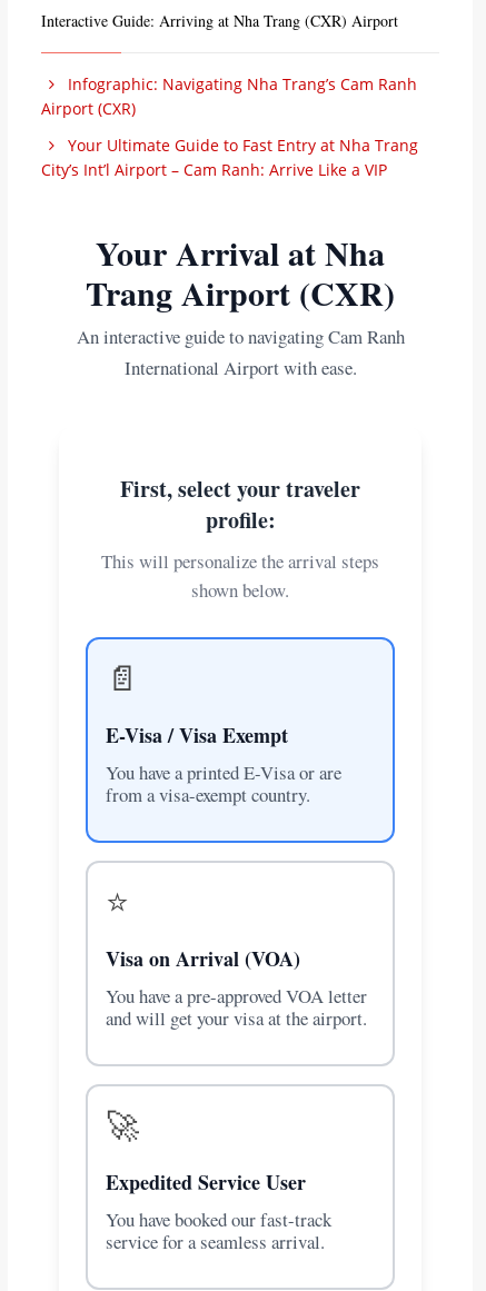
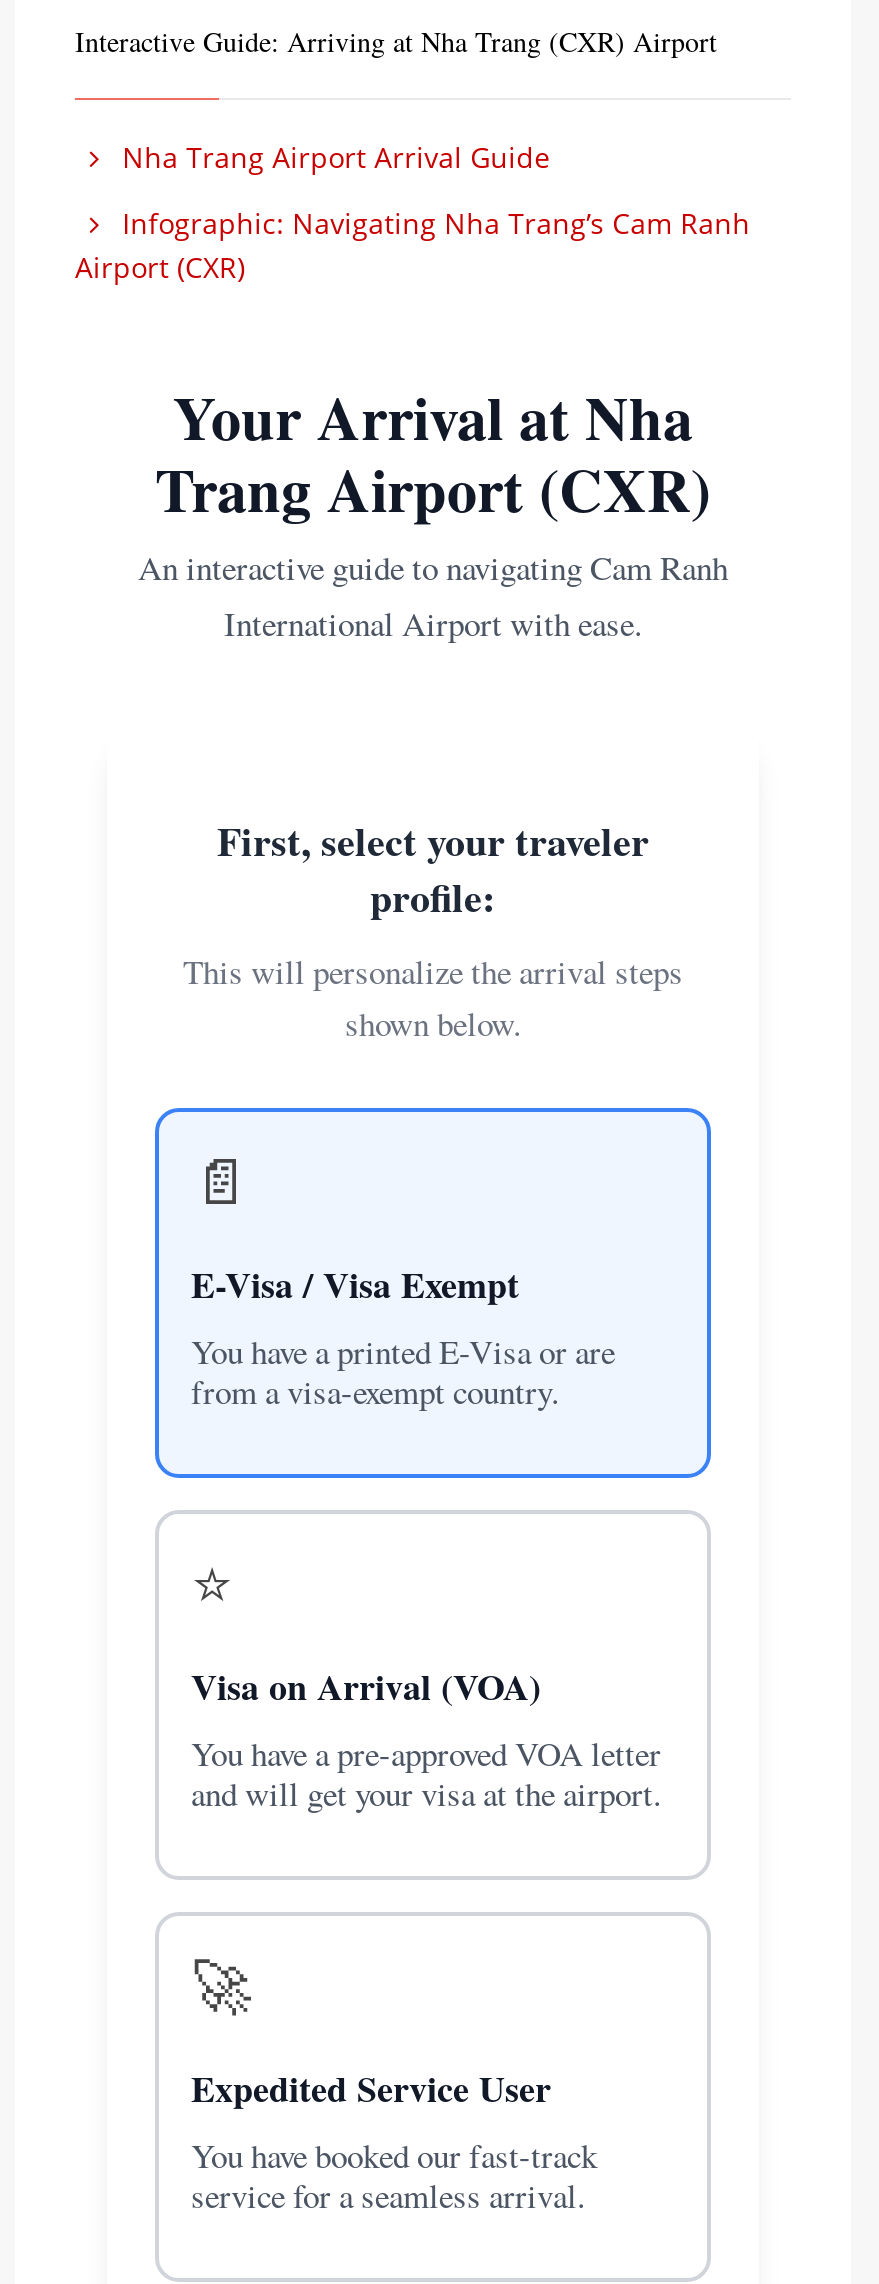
none -> [114,138,550,176] Nha Trang Airport Arrival Guide
moved [41,74,417,119] -> [75,204,750,286]: Infographic: Navigating Nha Trang’s Cam Ranh | Airport (CXR)
[41,135,418,180] Your Ultimate Guide to Fast Entry at Nha Trang | City’s Int’l Airport – Cam Ranh: Arrive Like a VIP -> none

